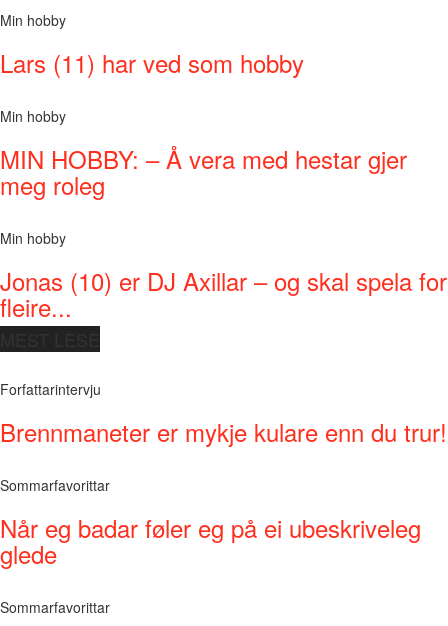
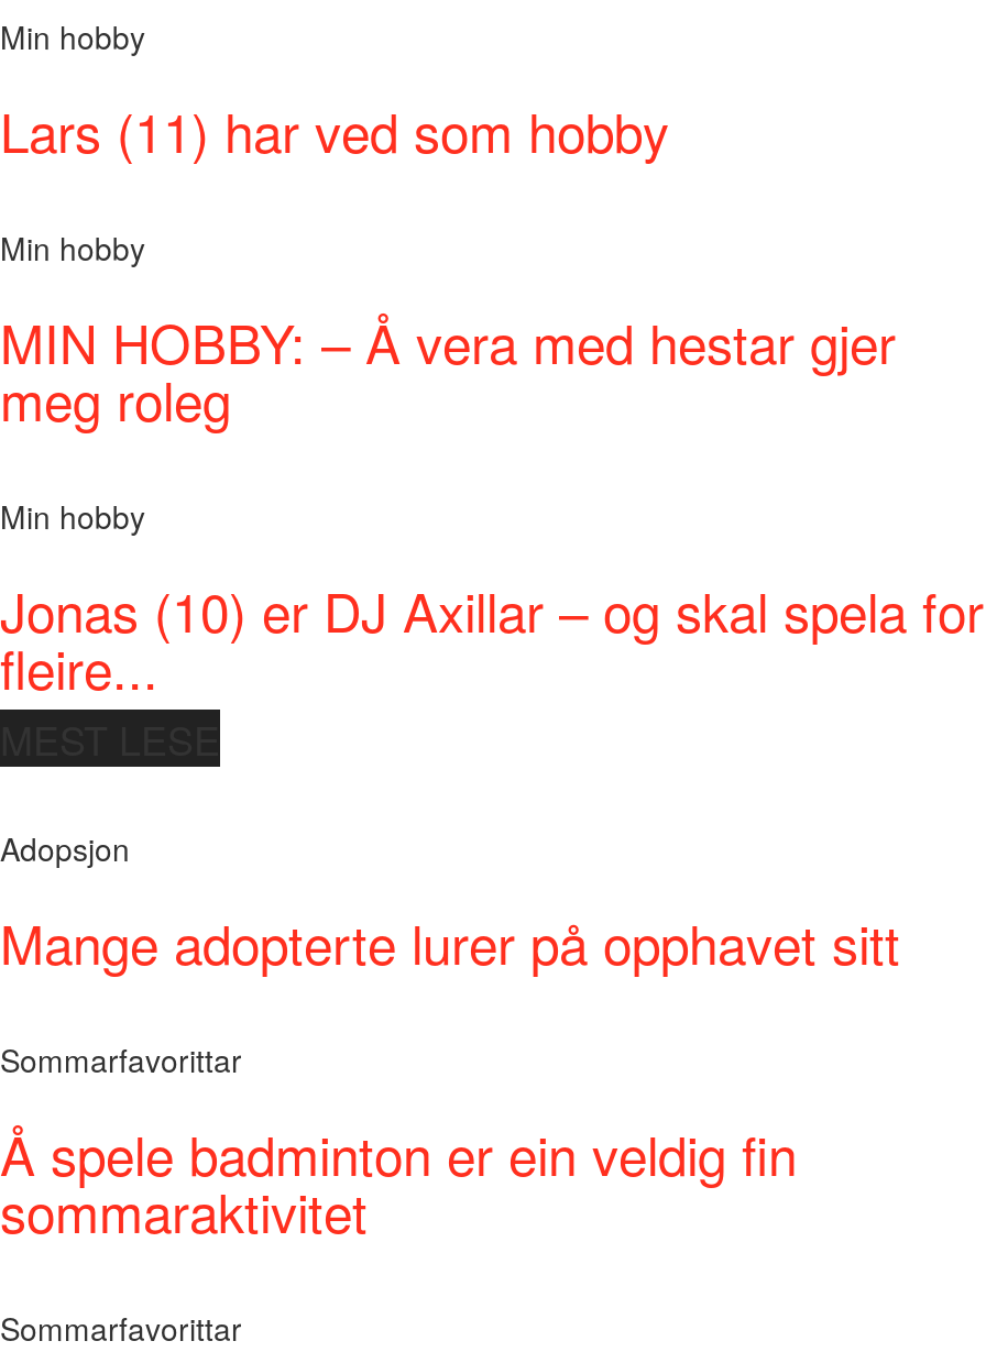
[0,379,447,449] Forfattarintervju | Brennmaneter er mykje kulare enn du trur! -> [0,826,900,980] Adopsjon | Mange adopterte lurer på opphavet sitt
[0,510,421,571] Når eg badar føler eg på ei ubeskriveleg | glede -> [0,1114,797,1249] Å spele badminton er ein veldig fin | sommaraktivitet

